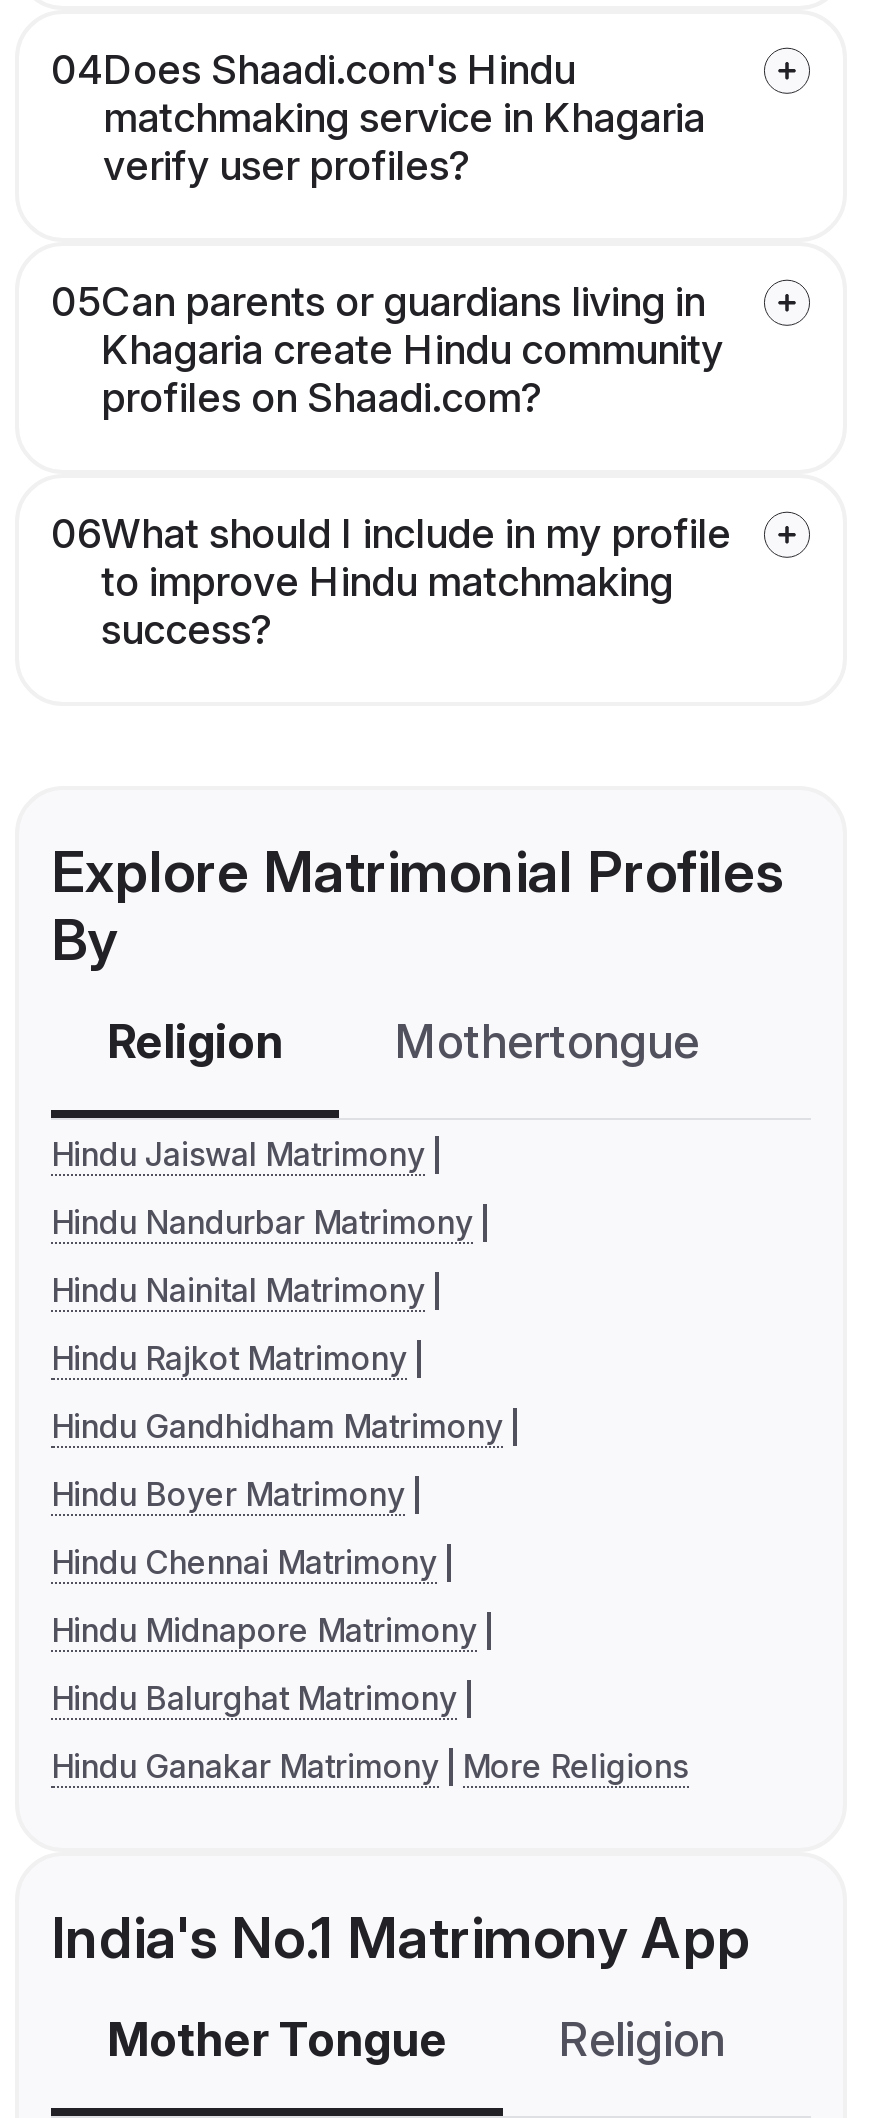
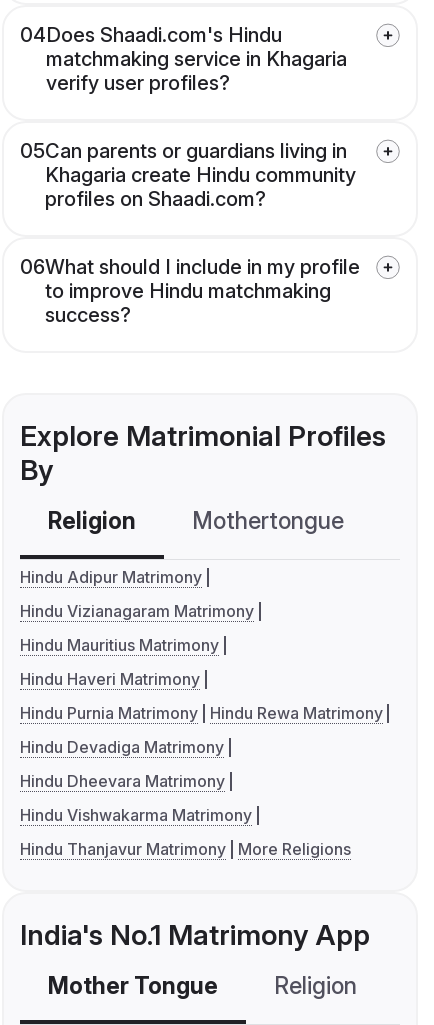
[51,1135,688,1787] Hindu Jaiswal Matrimony | Hindu Nandurbar Matrimony | Hindu Nainital Matrimony | Hindu Rajkot Matrimony | Hindu Gandhidham Matrimony | Hindu Boyer Matrimony | Hindu Chennai Matrimony | Hindu Midnapore Matrimony | Hindu Balurghat Matrimony | Hindu Ganakar Matrimony More Religions -> [20,567,383,859] Hindu Adipur Matrimony | Hindu Vizianagaram Matrimony | Hindu Mauritius Matrimony | Hindu Haveri Matrimony | Hindu Purnia Matrimony Hindu Rewa Matrimony | Hindu Devadiga Matrimony | Hindu Dheevara Matrimony | Hindu Vishwakarma Matrimony | Hindu Thanjavur Matrimony More Religions

